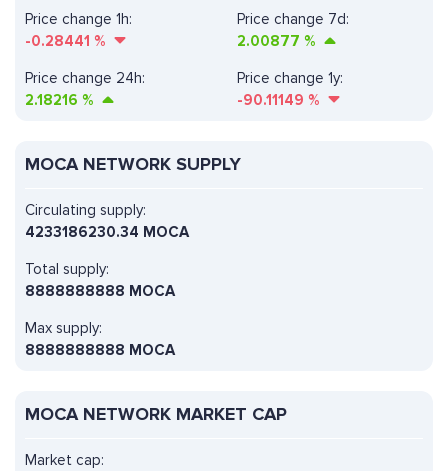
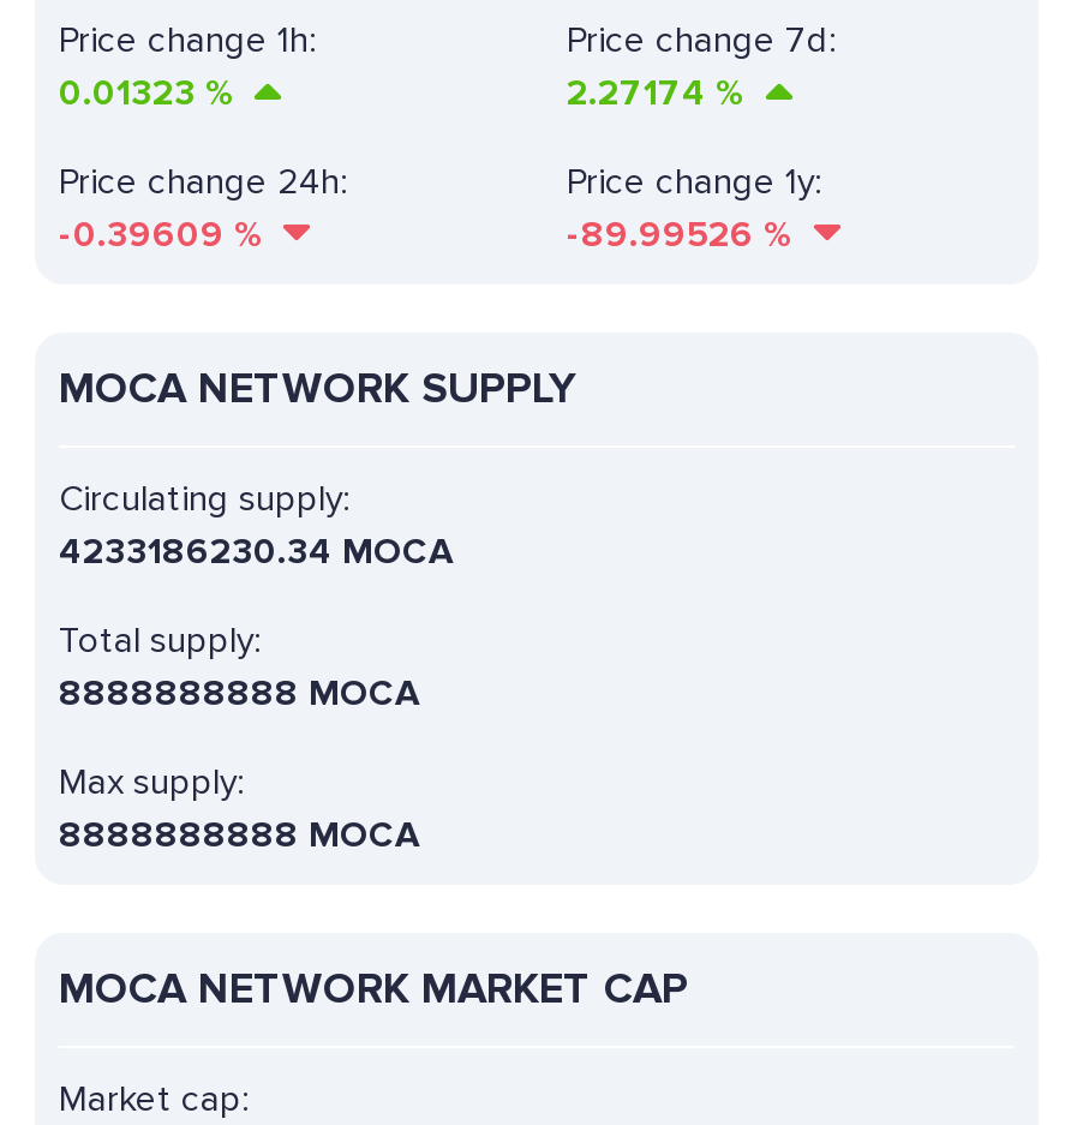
[25,32,109,50] -0.28441% -> [59,71,241,115] 0.01323%
[236,32,318,50] 2.00877% -> [567,71,752,115] 2.27174%
[25,91,97,109] 2.18216% -> [59,213,270,256] -0.39609%
[236,91,322,109] -90.11149% -> [567,213,800,256] -89.99526%

